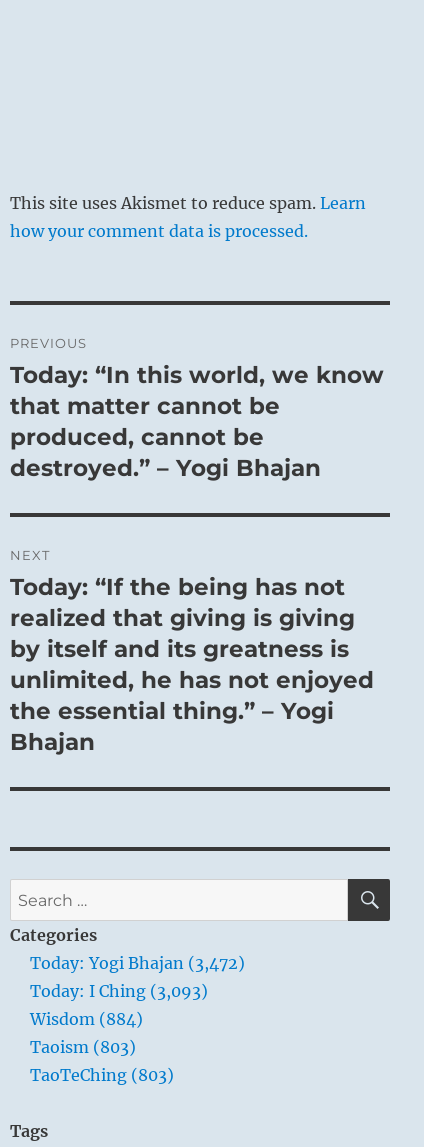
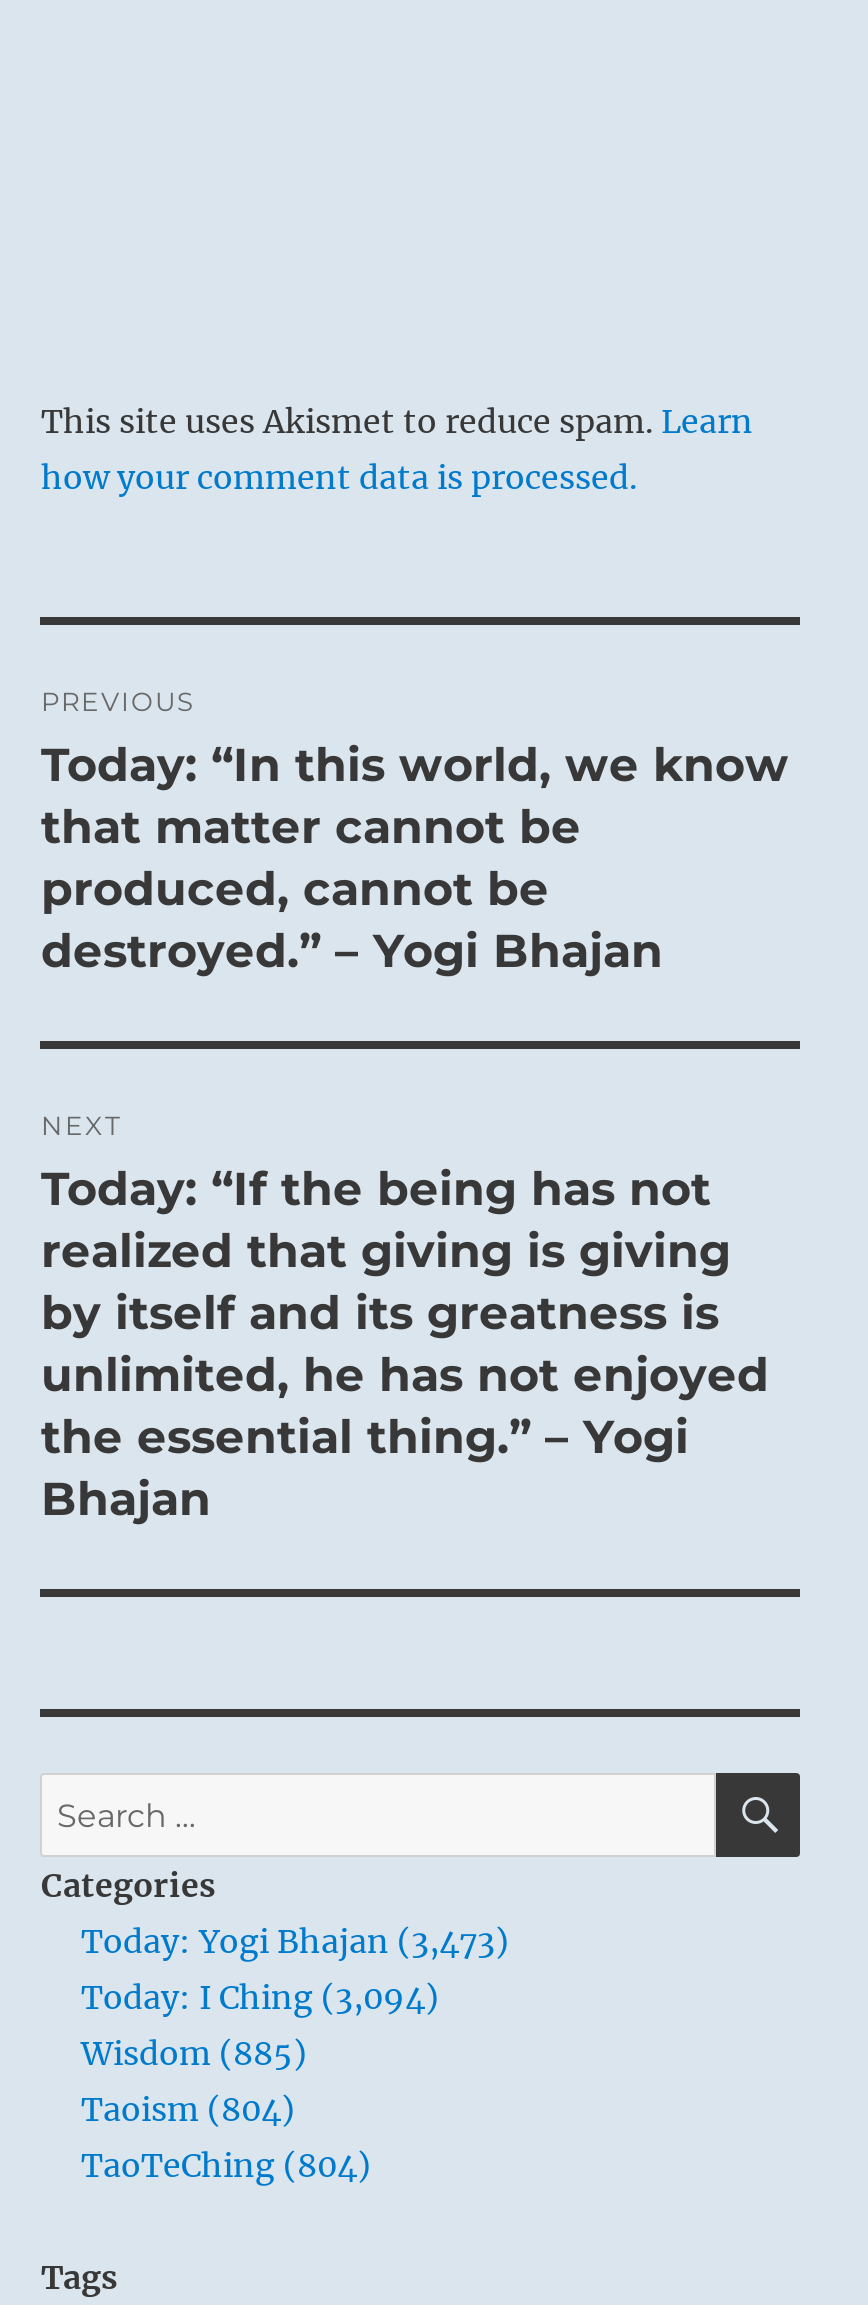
[30,953,245,973] Today: Yogi Bhajan (3,472) -> [81,1920,509,1960] Today: Yogi Bhajan (3,473)
[30,981,208,1001] Today: I Ching (3,093) -> [81,1976,439,2016] Today: I Ching (3,094)
[30,1009,143,1029] Wisdom (884) -> [81,2032,307,2072] Wisdom (885)
[30,1037,136,1057] Taoism (803) -> [81,2088,295,2128] Taoism (804)
[30,1065,174,1085] TaoTeChing (803) -> [81,2144,371,2184] TaoTeChing (804)

